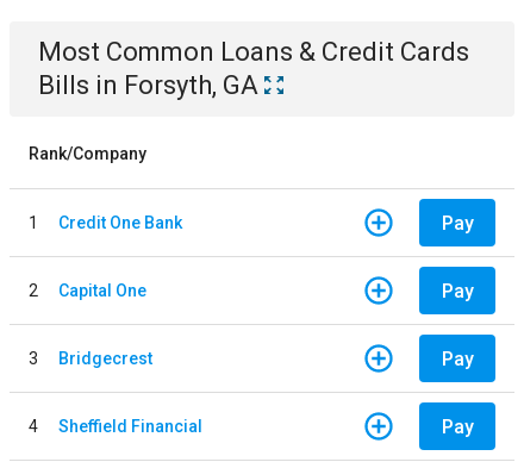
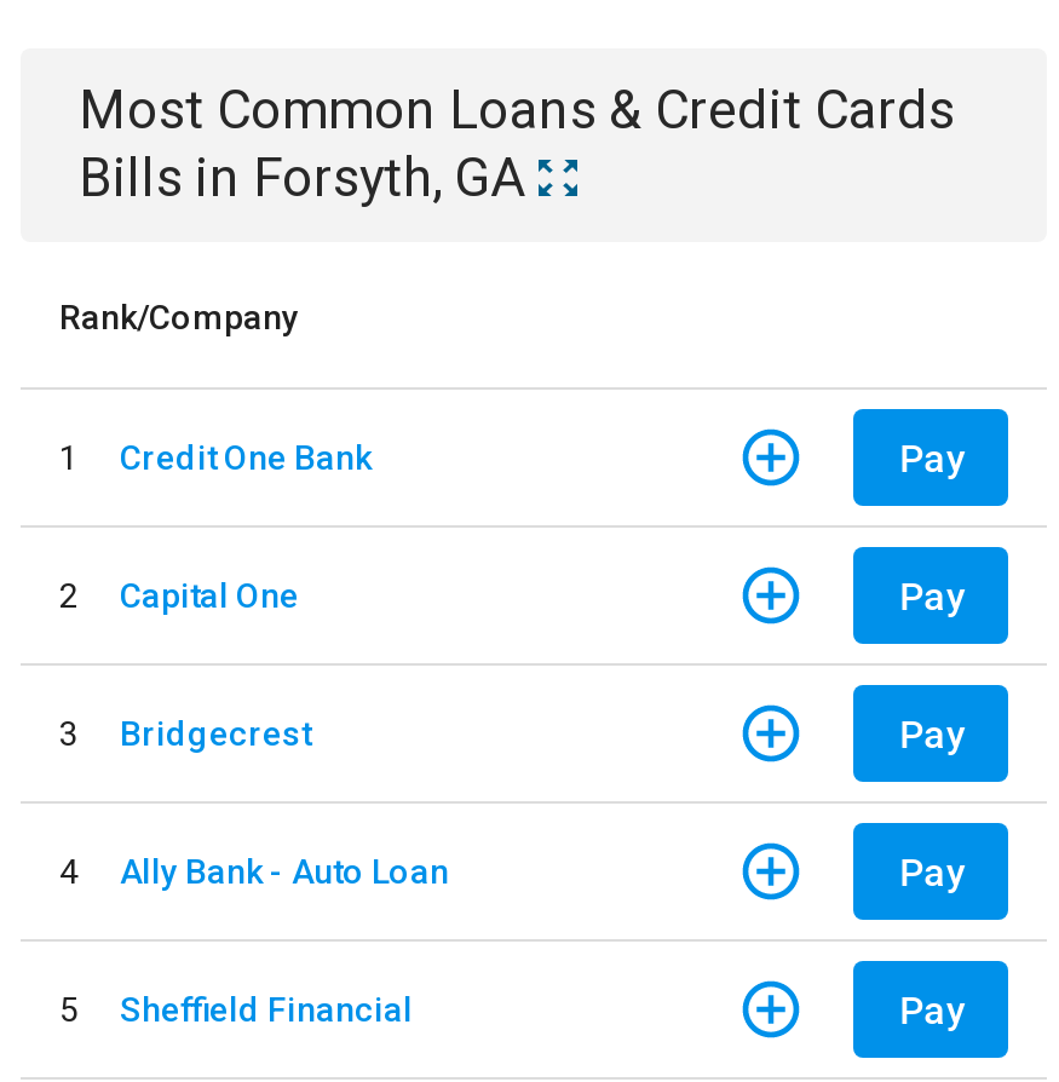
none -> [59,848,965,1028] Ally Bank - Auto Loan | Pay | 5

